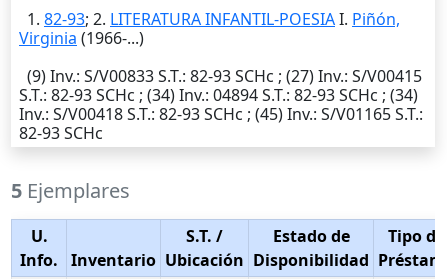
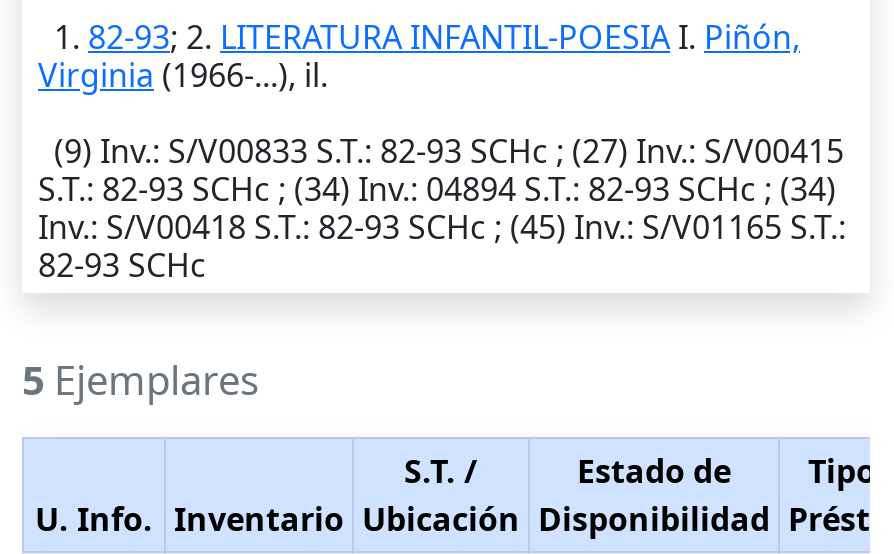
[19,27,144,49] Virginia(1966-...) -> [38,54,328,98] Virginia(1966-...), il.

